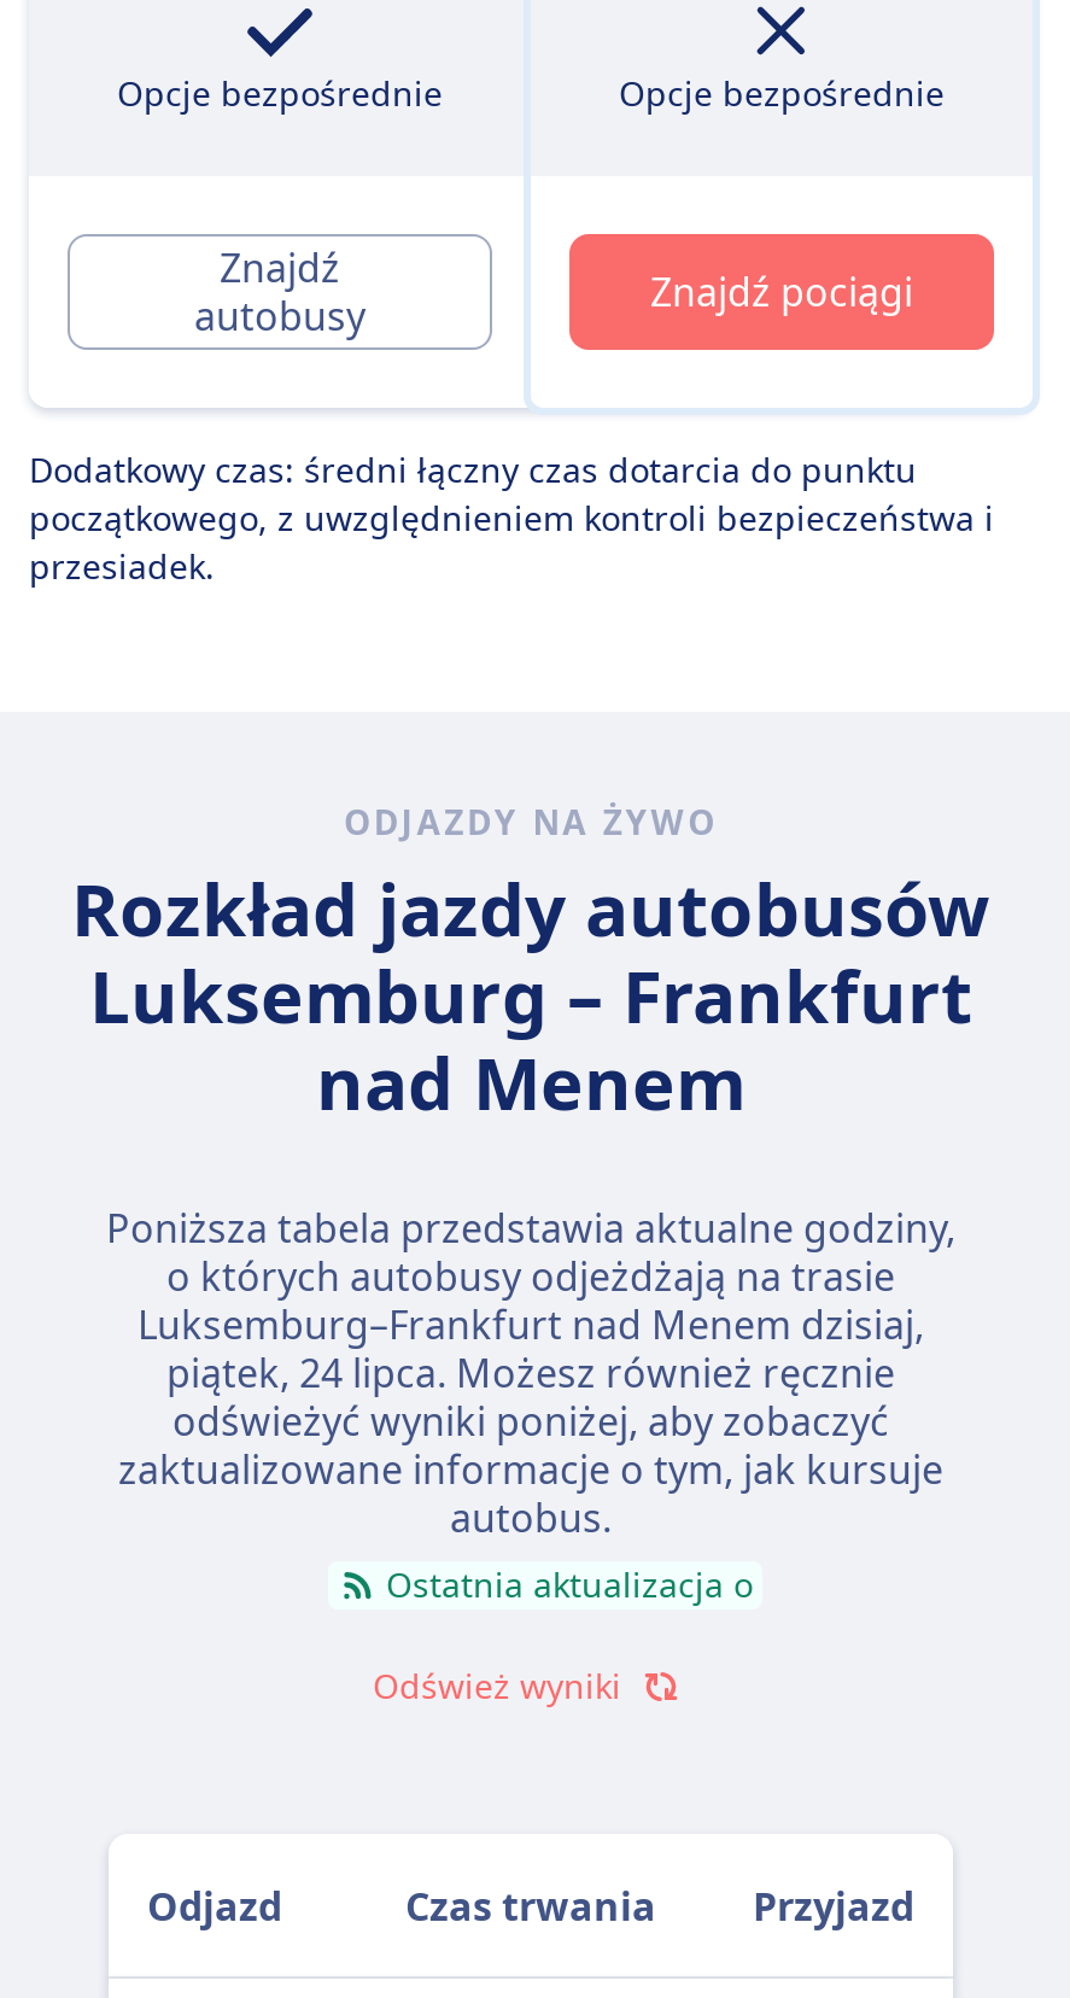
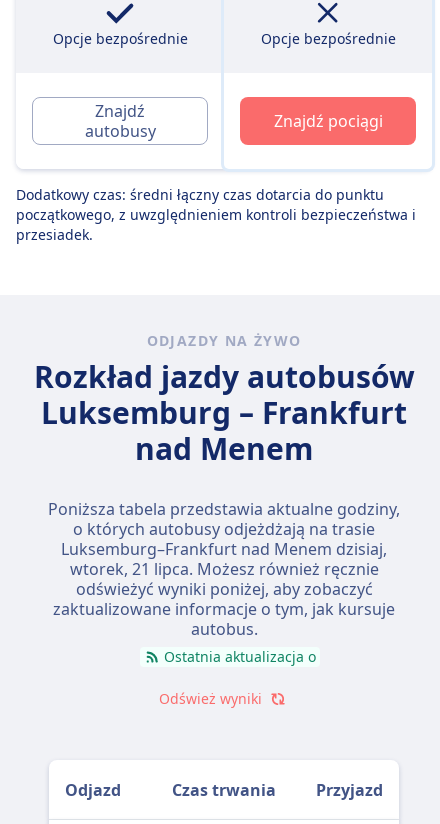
[166,1346,895,1400] piątek, 24 lipca. Możesz również ręcznie -> [69,558,378,580] wtorek, 21 lipca. Możesz również ręcznie

